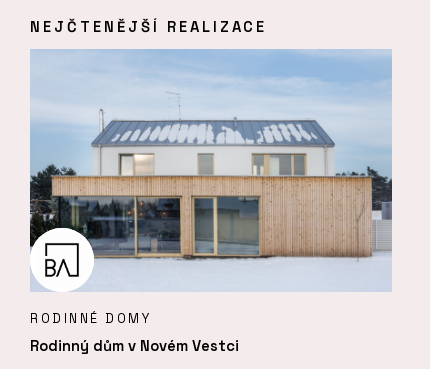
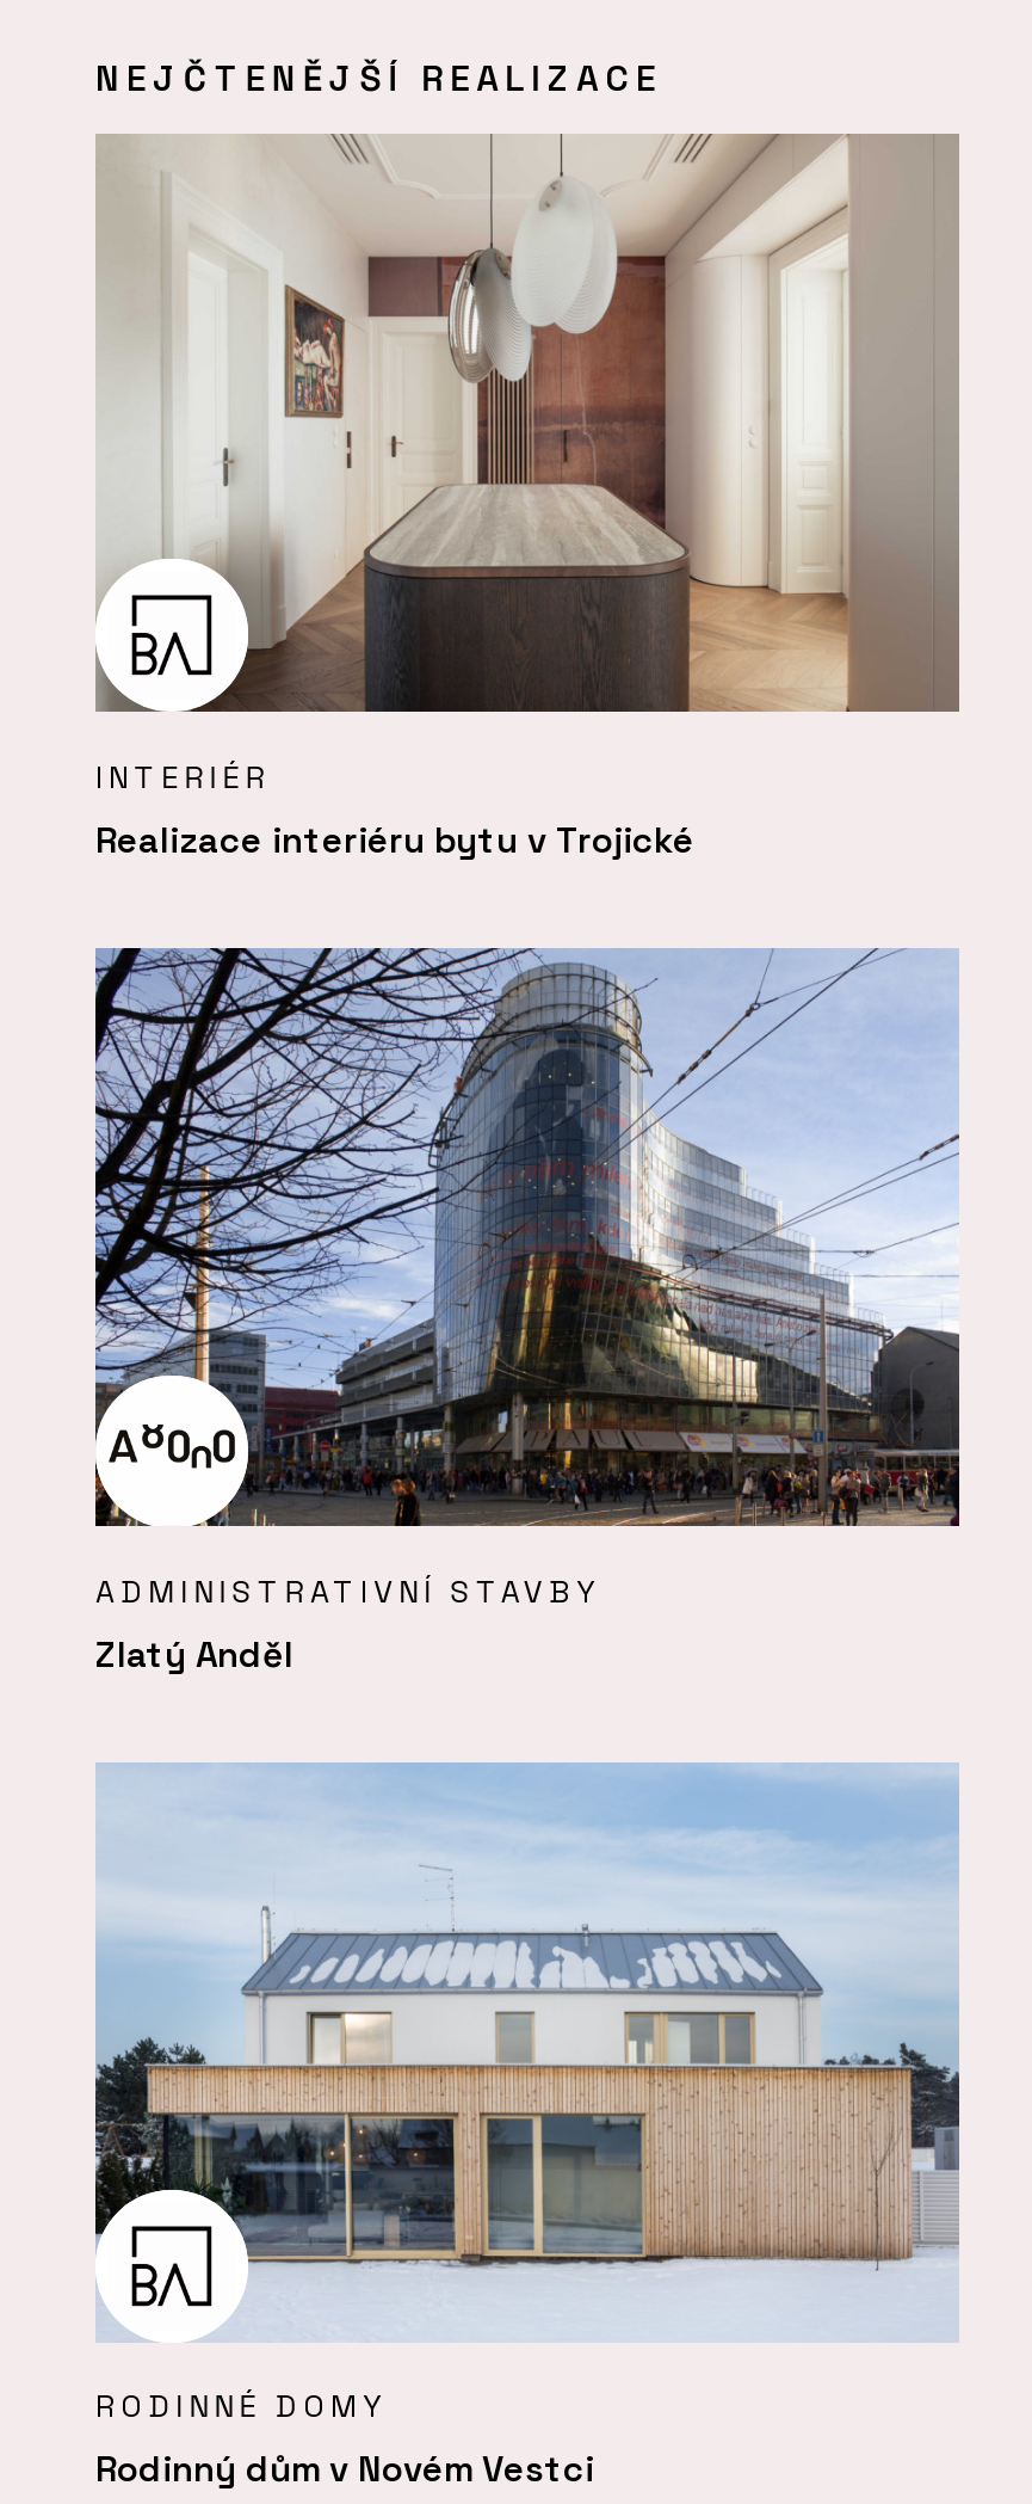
none -> [93,945,962,1677] [image] | ADMINISTRATIVNÍ STAVBY | Zlatý Anděl
none -> [95,133,962,862] [image] | INTERIÉR | Realizace interiéru bytu v Trojické

